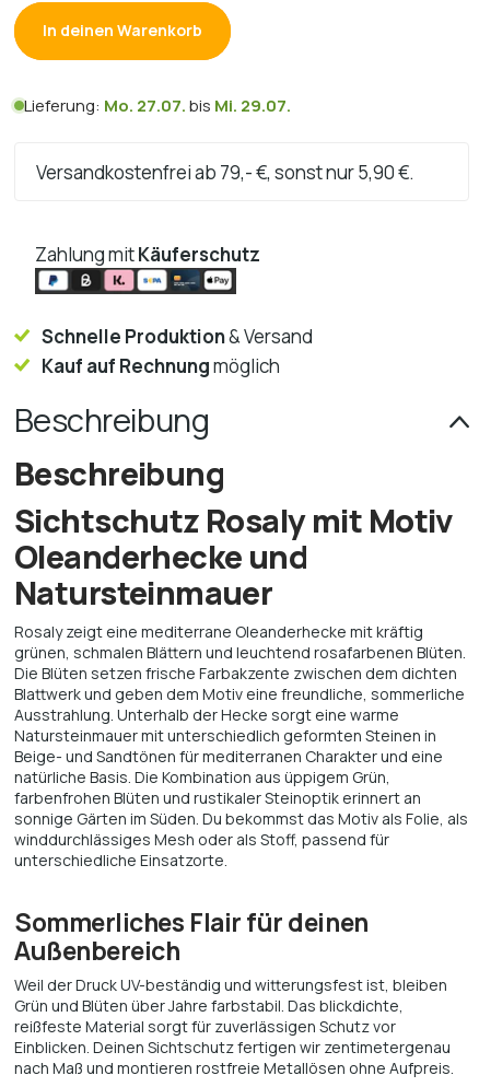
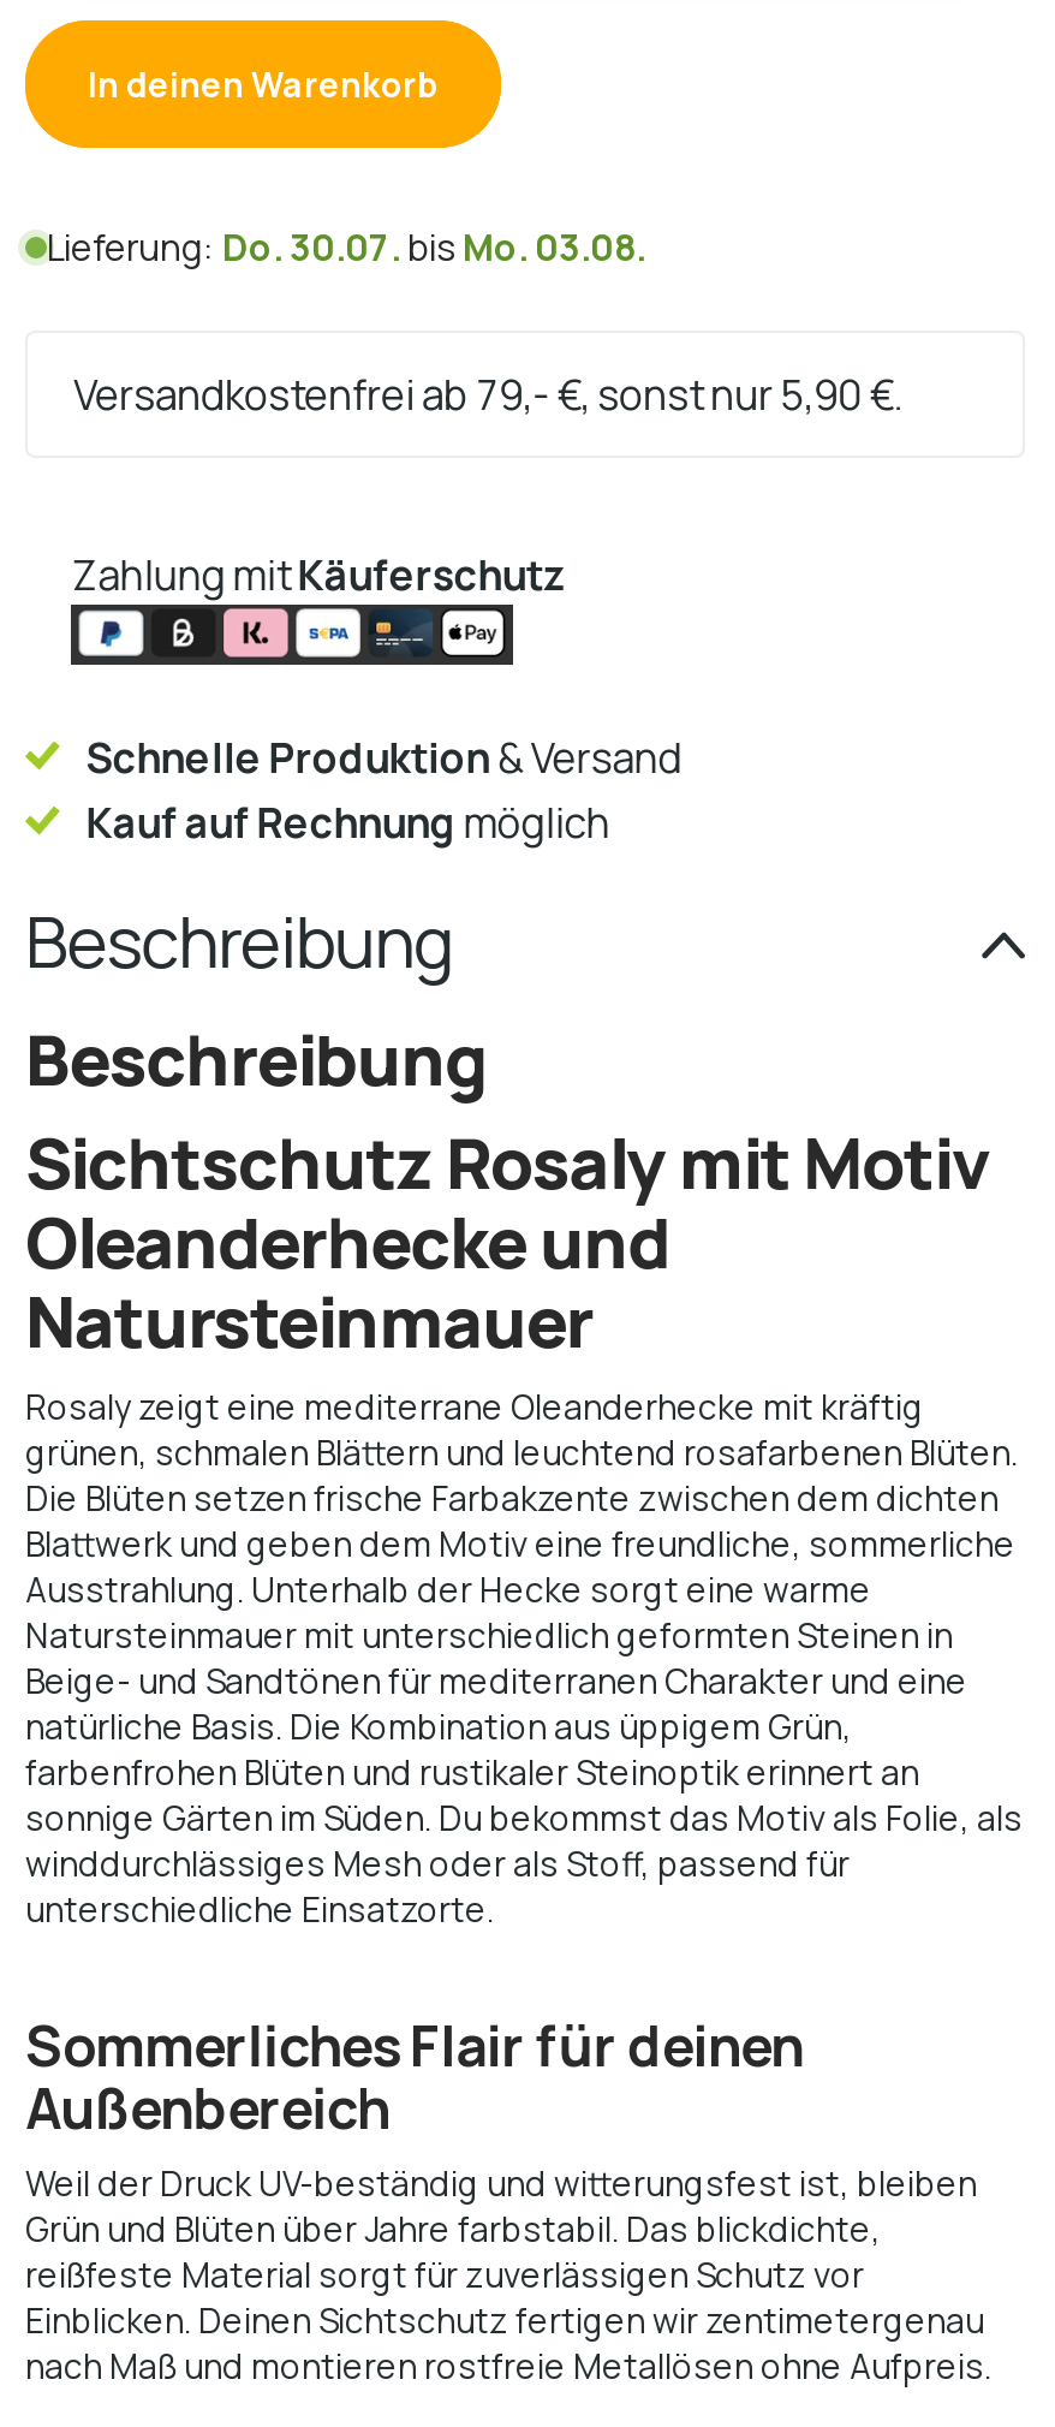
[24,93,291,116] Lieferung: Mo. 27.07. bis Mi. 29.07. -> [47,222,645,273] Lieferung: Do. 30.07. bis Mo. 03.08.

